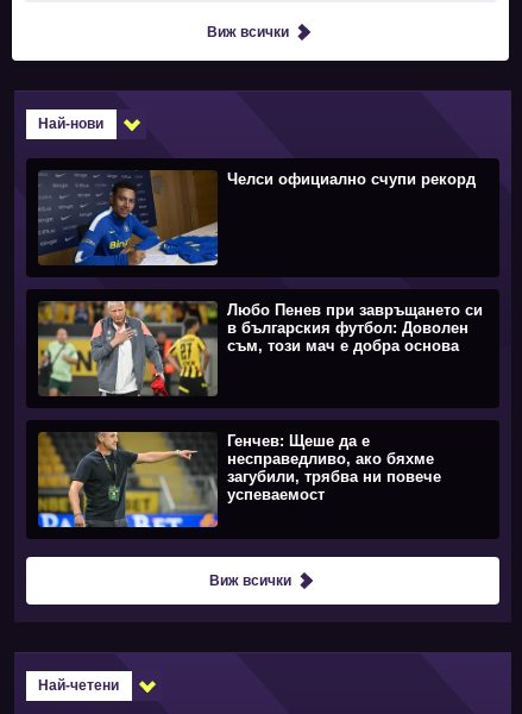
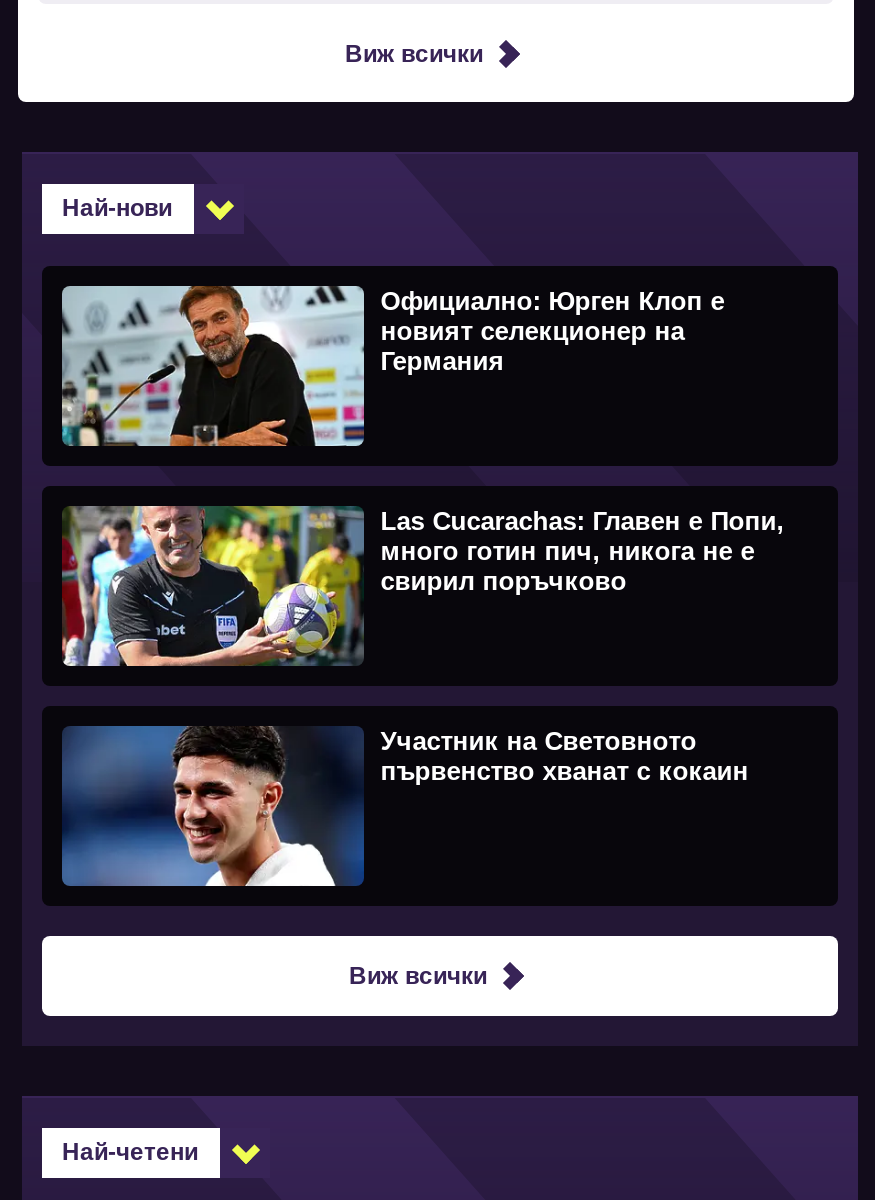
[38,170,476,267] [image] | Челси официално счупи рекорд -> [60,284,724,448] [image] | Официално: Юрген Клоп е | новият селекционер на | Германия
[37,300,483,396] [image] | Любо Пенев при завръщането си | в българския футбол: Доволен | съм, този мач е добра основа -> [60,505,784,668] [image] | Las Cucarachas: Главен е Попи, | много готин пич, никога не е | свирил поръчково
[37,431,441,528] [image] | Генчев: Щеше да е | несправедливо, ако бяхме | загубили, трябва ни повече | успеваемост -> [60,724,748,888] [image] | Участник на Световното | първенство хванат с кокаин

